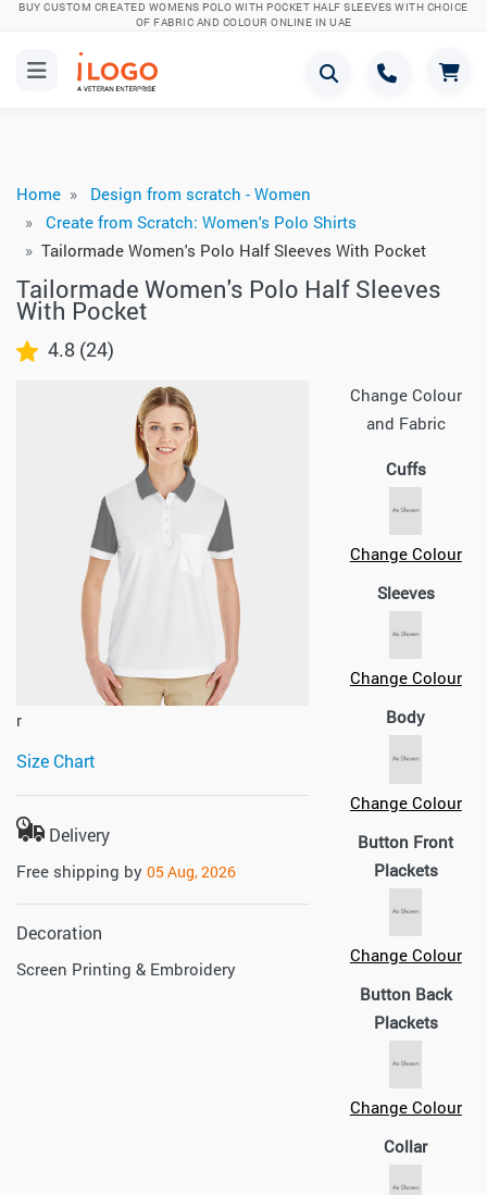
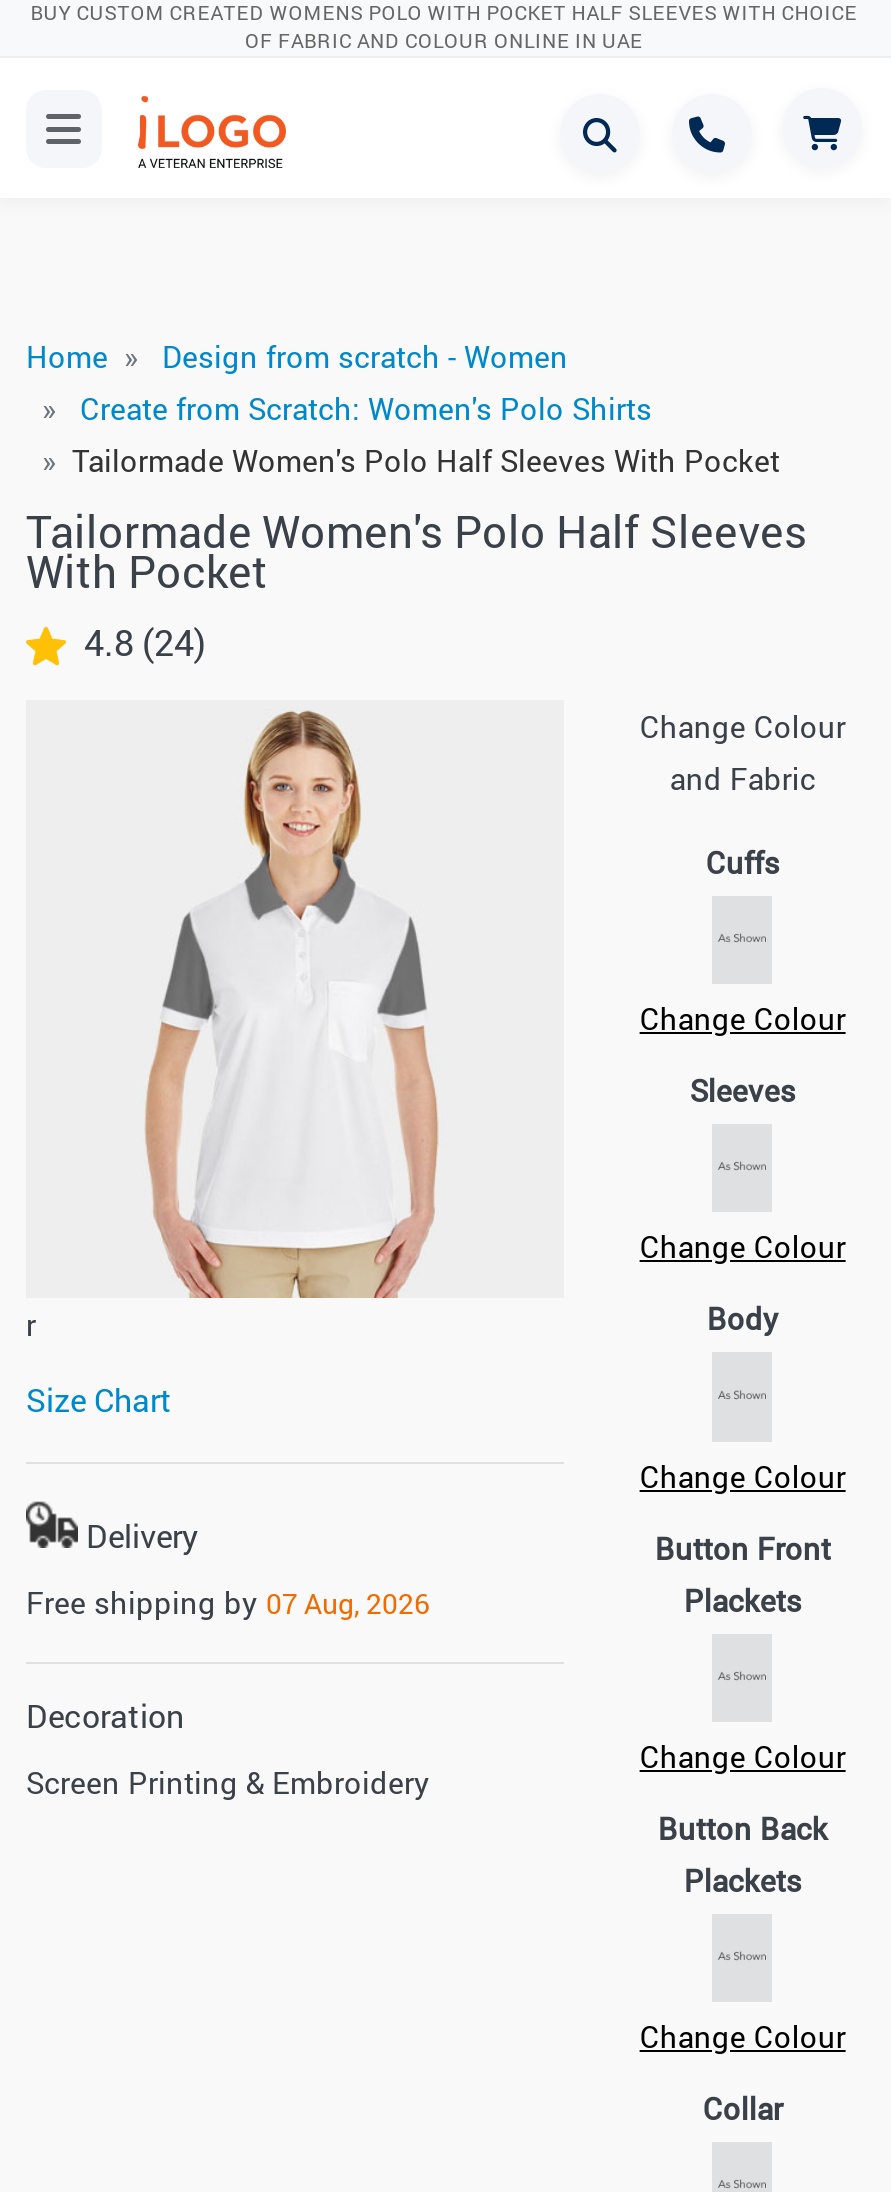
[16,860,236,881] Free shipping by 05 Aug, 2026 -> [26,1581,430,1621] Free shipping by 07 Aug, 2026

